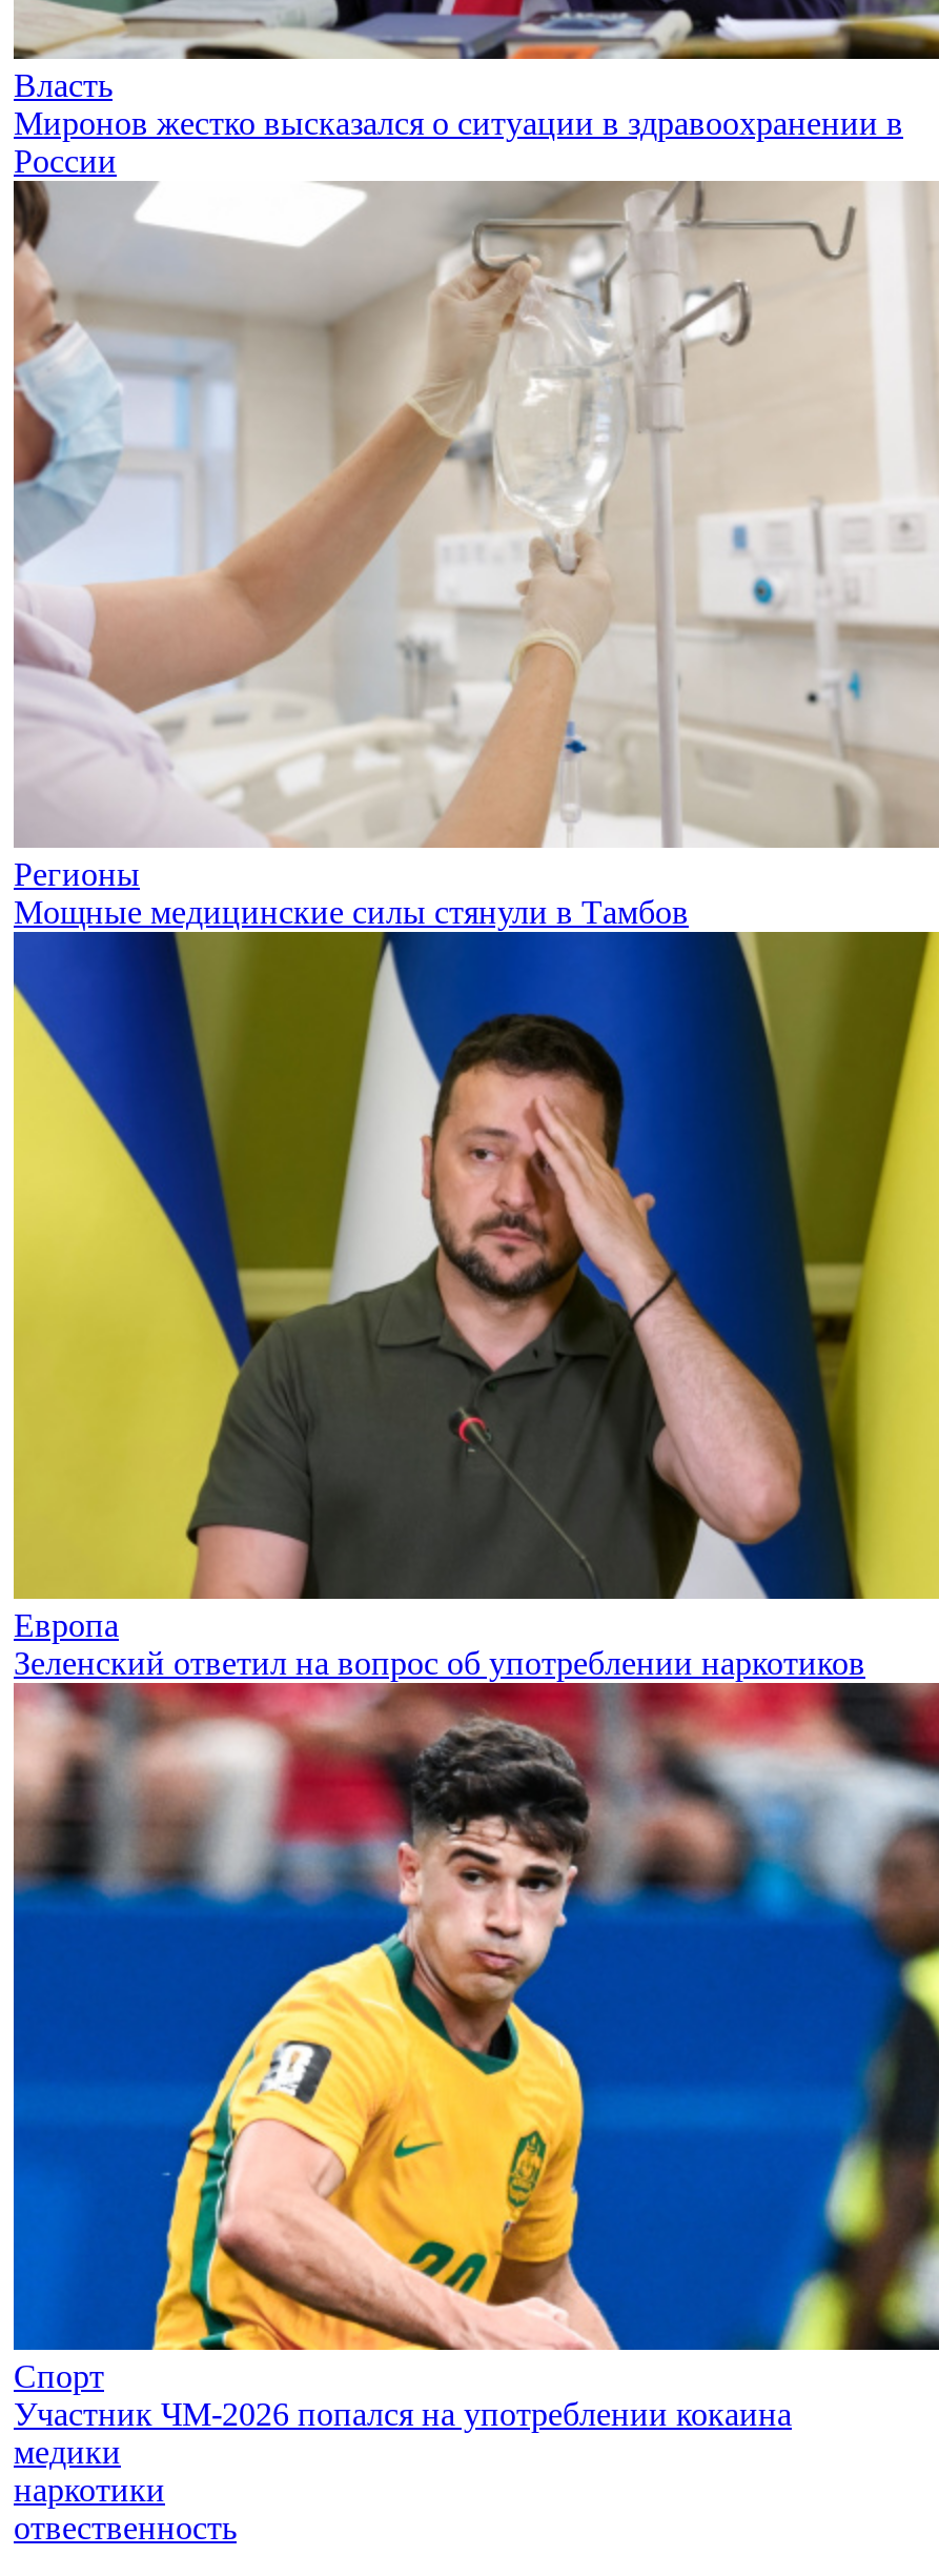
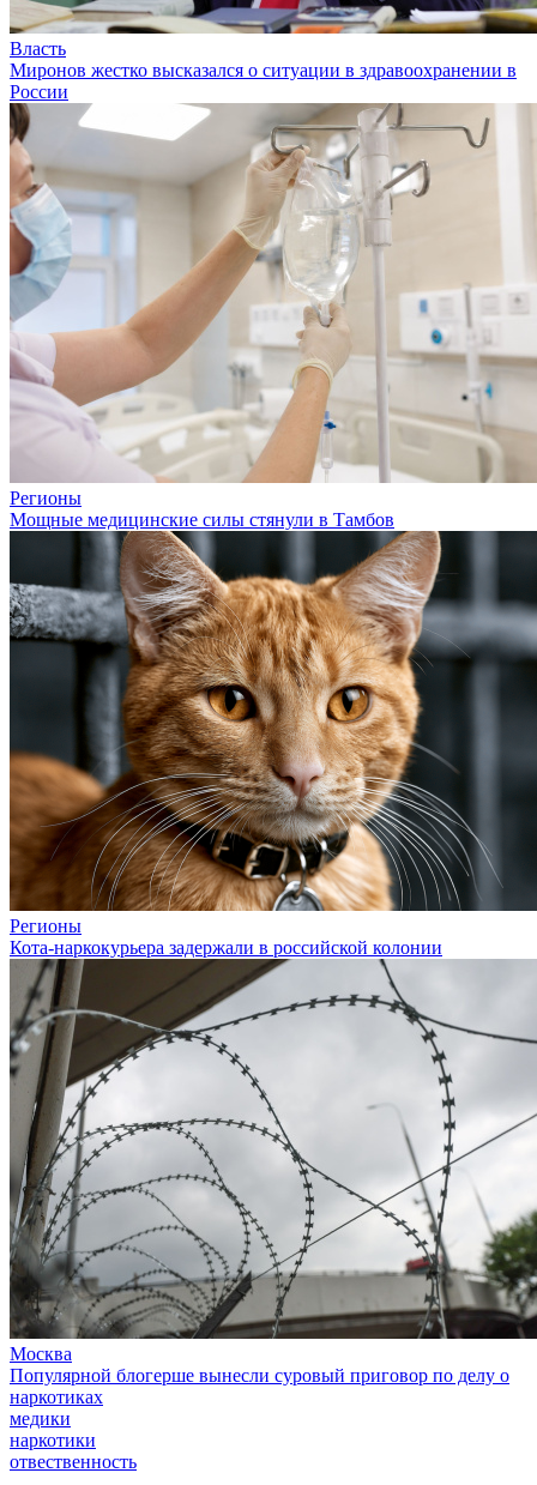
[12,930,933,1681] [image] | Европа | Зеленский ответил на вопрос об употреблении наркотиков -> [8,530,533,958] [image] | Регионы | Кота-наркокурьера задержали в российской колонии
[12,1683,933,2432] [image] | Спорт | Участник ЧМ-2026 попался на употреблении кокаина -> [8,960,533,1407] [image] | Москва | Популярной блогерше вынесли суровый приговор по делу о | наркотиках

